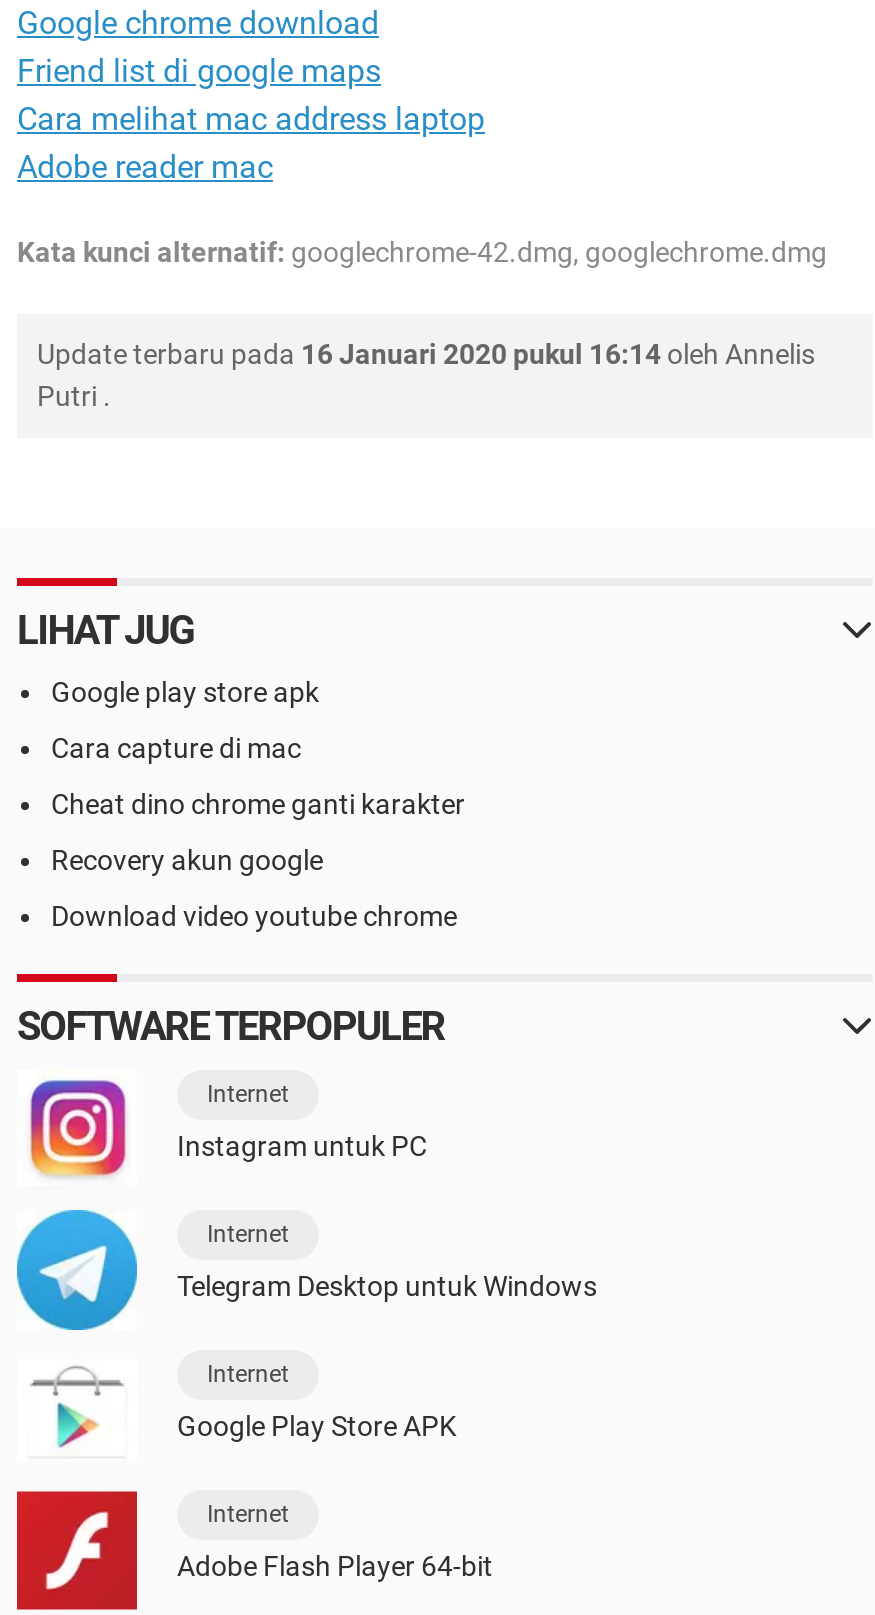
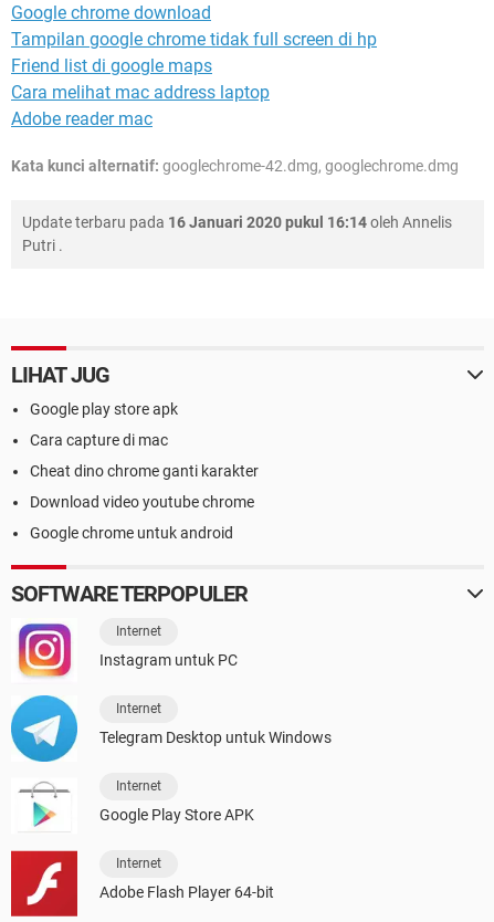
none -> [11,29,377,50] Tampilan google chrome tidak full screen di hp
[51,844,323,876] Recovery akun google -> none
none -> [30,524,233,542] Google chrome untuk android

